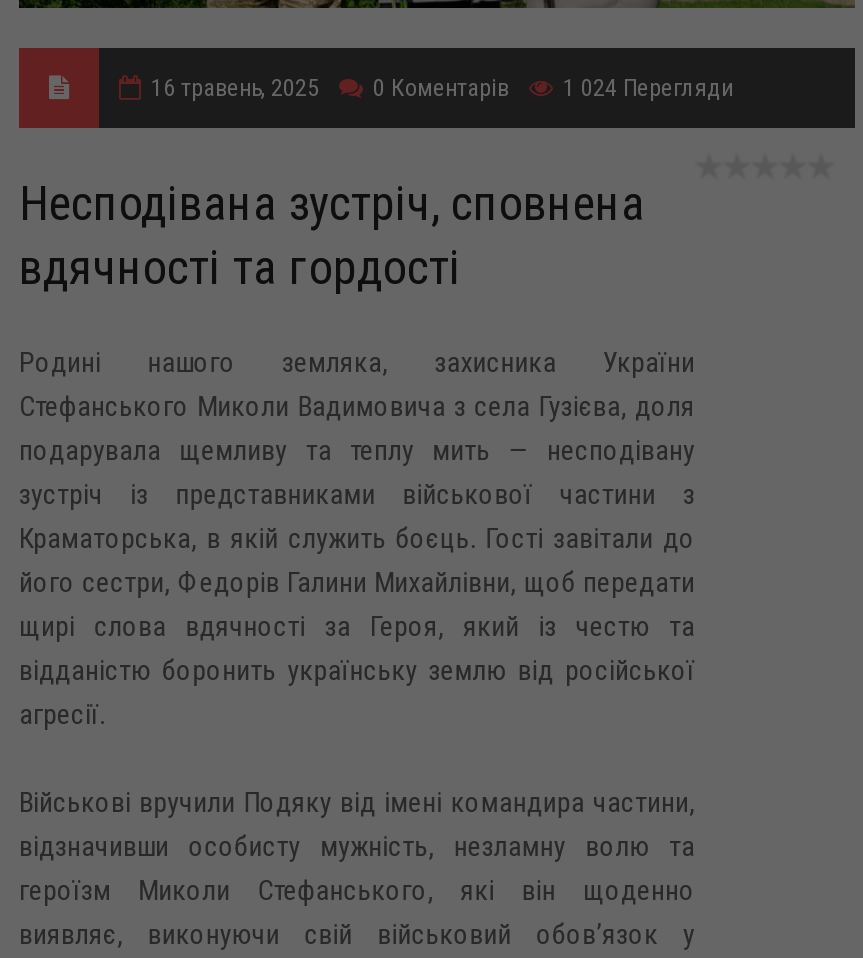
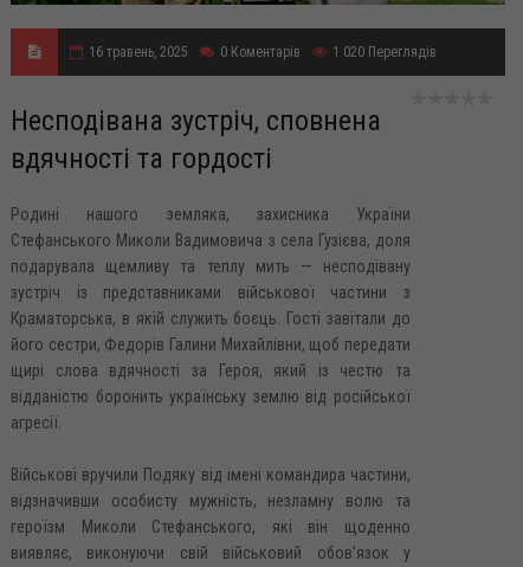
[151,74,733,102] 16 травень, 2025 0 Коментарів 1 024 Перегляди -> [89,44,437,60] 16 травень, 2025 0 Коментарів 1 020 Переглядів

